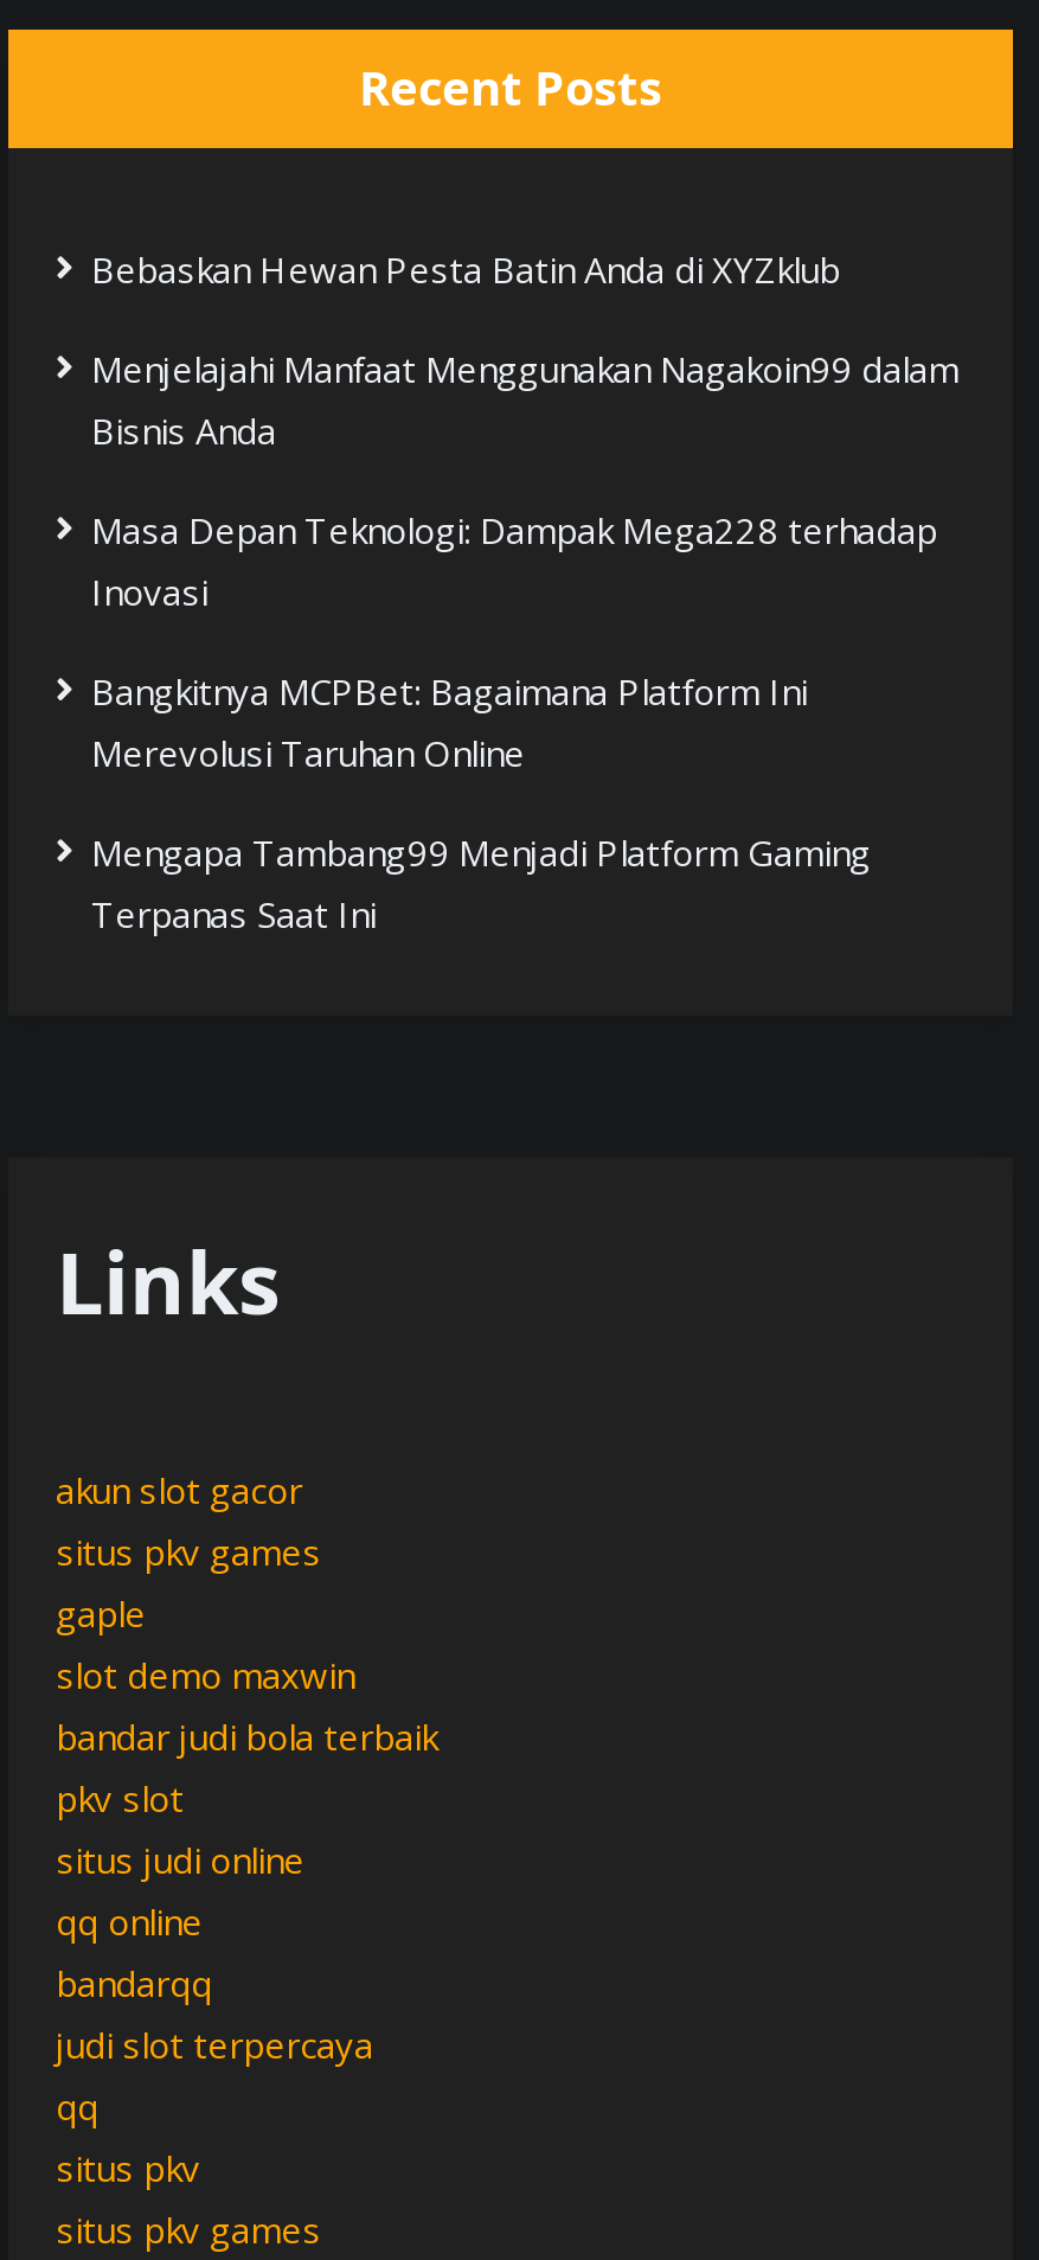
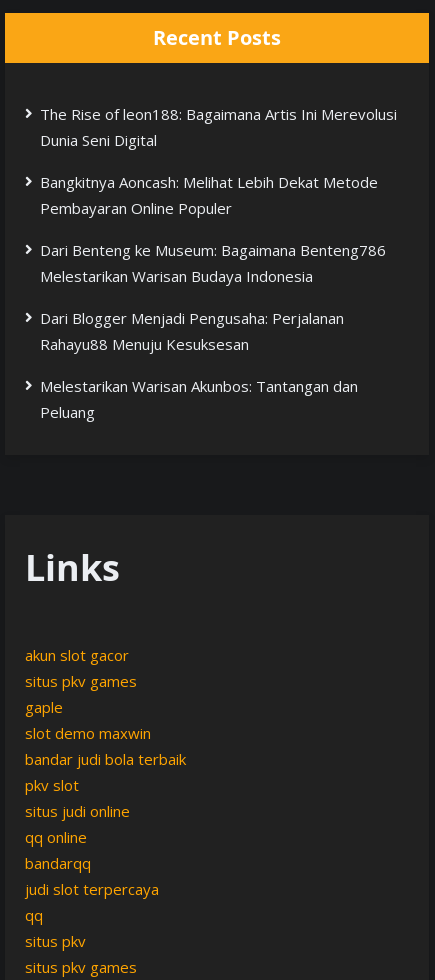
[91,246,840,294] Bebaskan Hewan Pesta Batin Anda di XYZklub -> [40,104,397,150] The Rise of leon188: Bagaimana Artis Ini Merevolusi | Dunia Seni Digital
[91,346,958,455] Menjelajahi Manfaat Menggunakan Nagakoin99 dalam | Bisnis Anda -> [40,172,378,218] Bangkitnya Aoncash: Melihat Lebih Dekat Metode | Pembayaran Online Populer
[91,507,937,616] Masa Depan Teknologi: Dampak Mega228 terhadap | Inovasi -> [40,240,386,286] Dari Benteng ke Museum: Bagaimana Benteng786 | Melestarikan Warisan Budaya Indonesia
[91,668,807,777] Bangkitnya MCPBet: Bagaimana Platform Ini | Merevolusi Taruhan Online -> [40,308,344,354] Dari Blogger Menjadi Pengusaha: Perjalanan | Rahayu88 Menuju Kesuksesan
[91,829,871,938] Mengapa Tambang99 Menjadi Platform Gaming | Terpanas Saat Ini -> [40,376,358,422] Melestarikan Warisan Akunbos: Tantangan dan | Peluang

